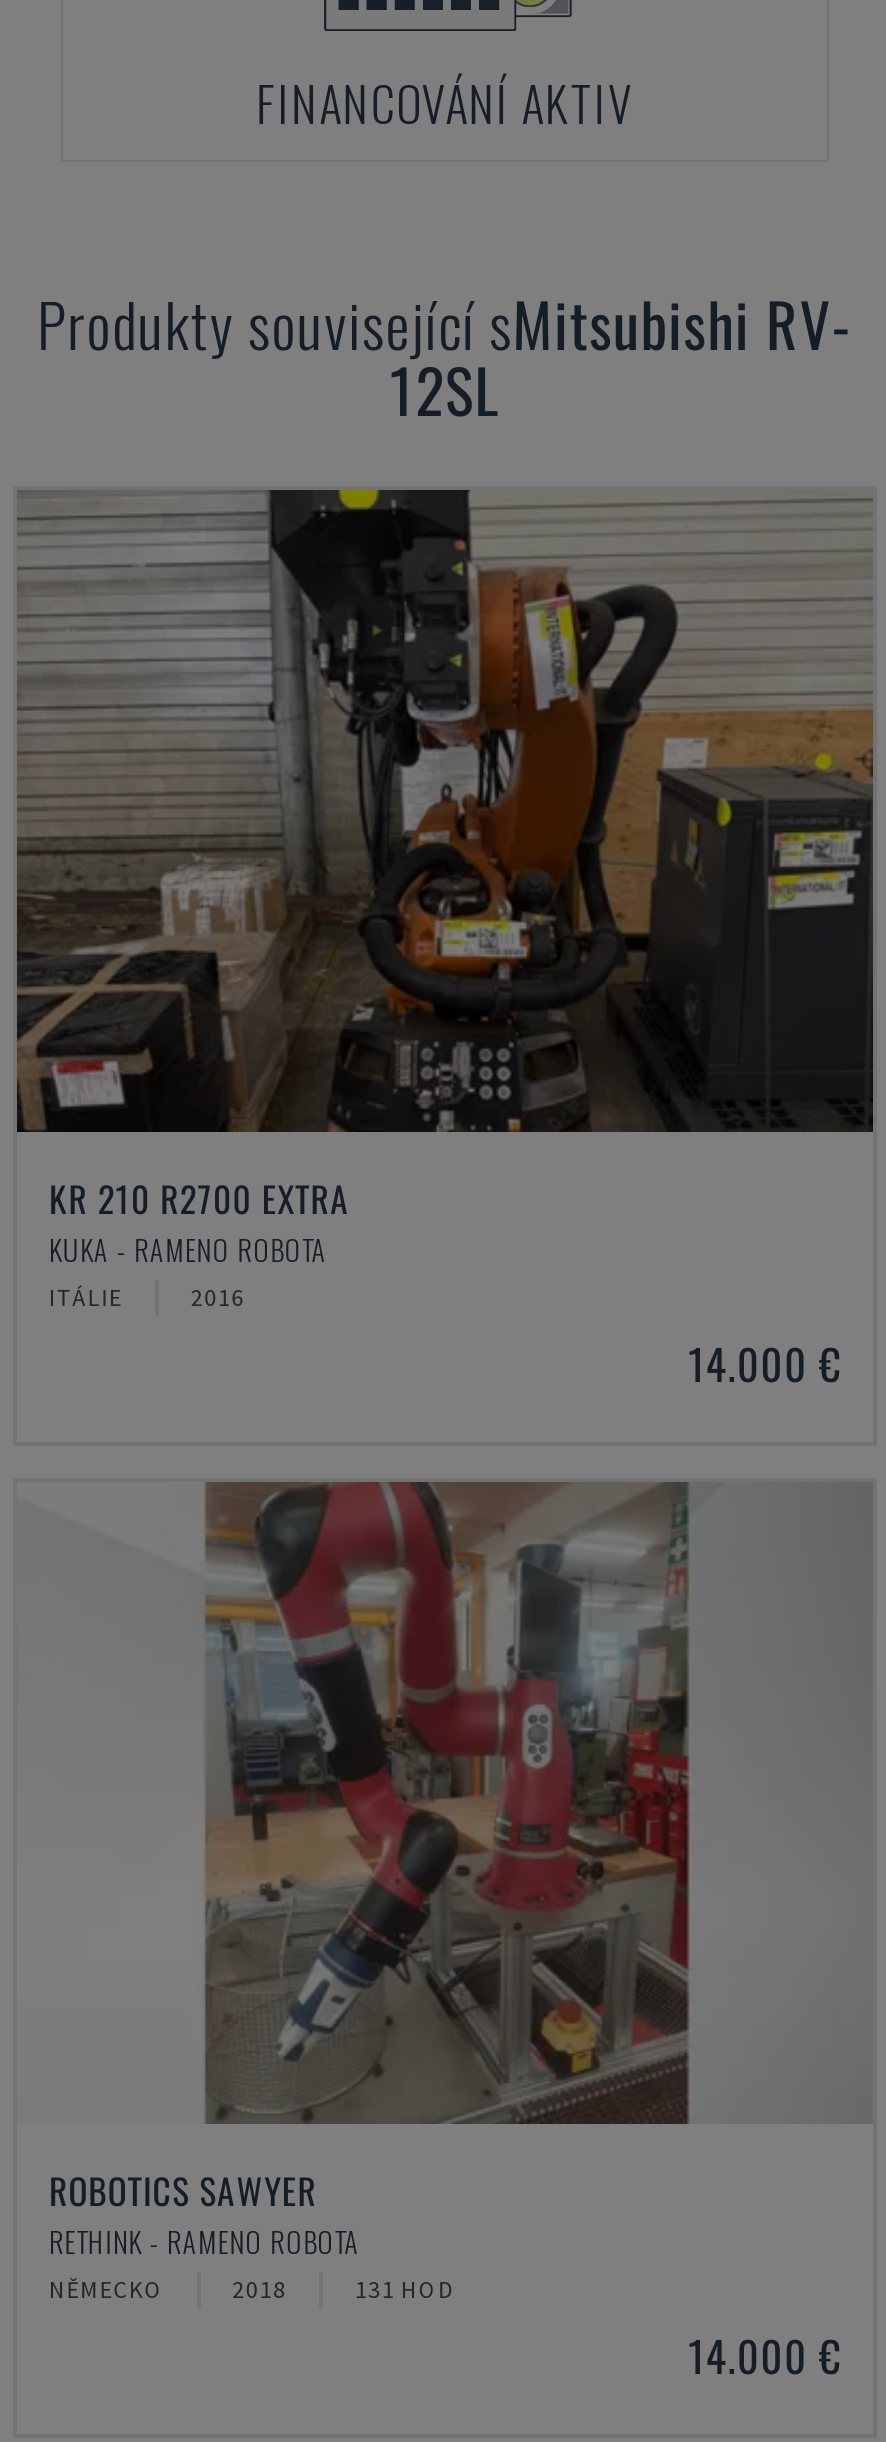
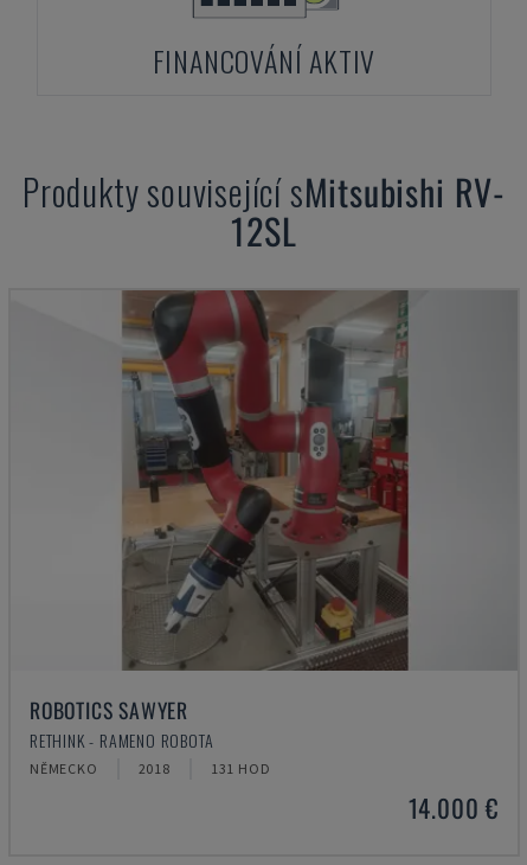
[15,488,875,1394] [image] | KR 210 R2700 EXTRA | KUKA - RAMENO ROBOTA | ITÁLIE | 2016 | 14.000 € -> none

